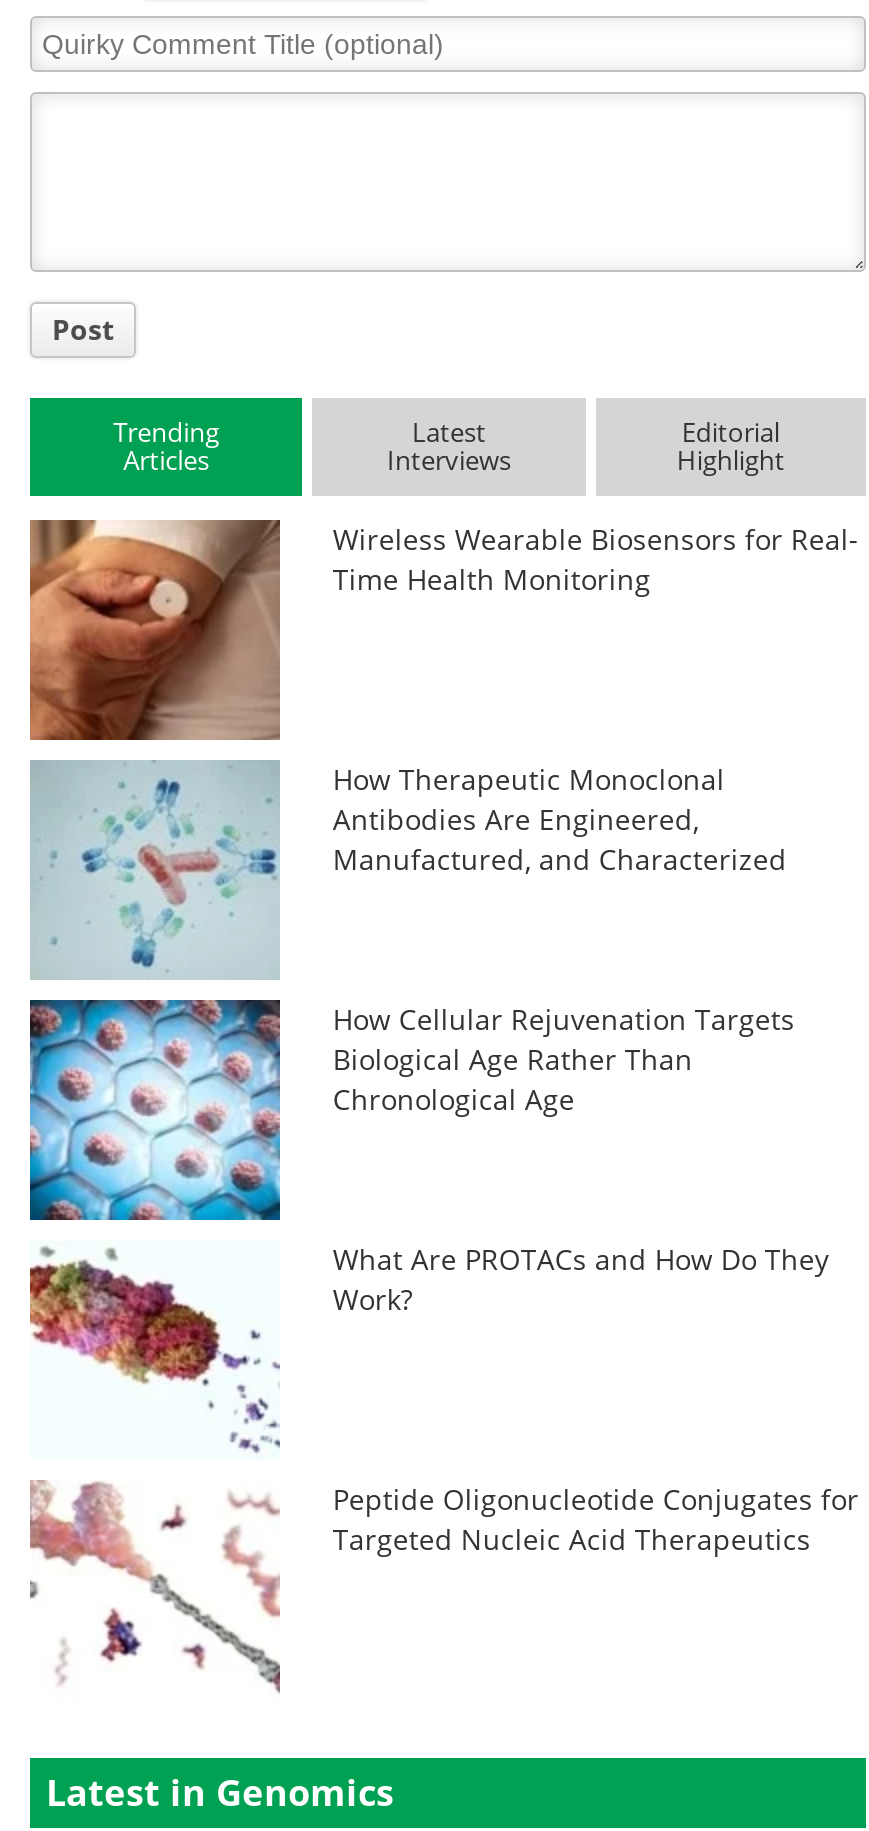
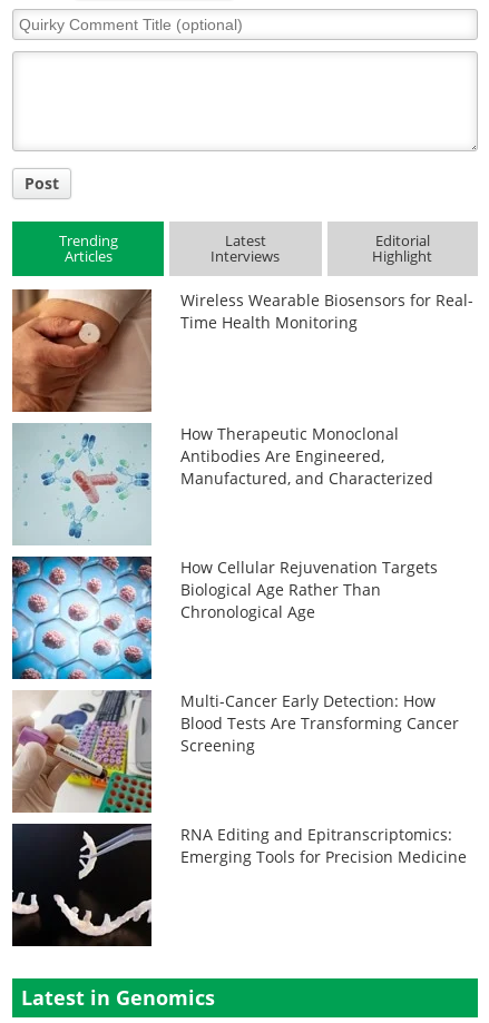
[28,1240,829,1460] [image] | What Are PROTACs and How Do They | Work? -> [11,689,459,814] [image] | Multi-Cancer Early Detection: How | Blood Tests Are Transforming Cancer | Screening
[30,1480,859,1700] [image] | Peptide Oligonucleotide Conjugates for | Targeted Nucleic Acid Therapeutics -> [11,823,467,947] [image] | RNA Editing and Epitranscriptomics: | Emerging Tools for Precision Medicine

